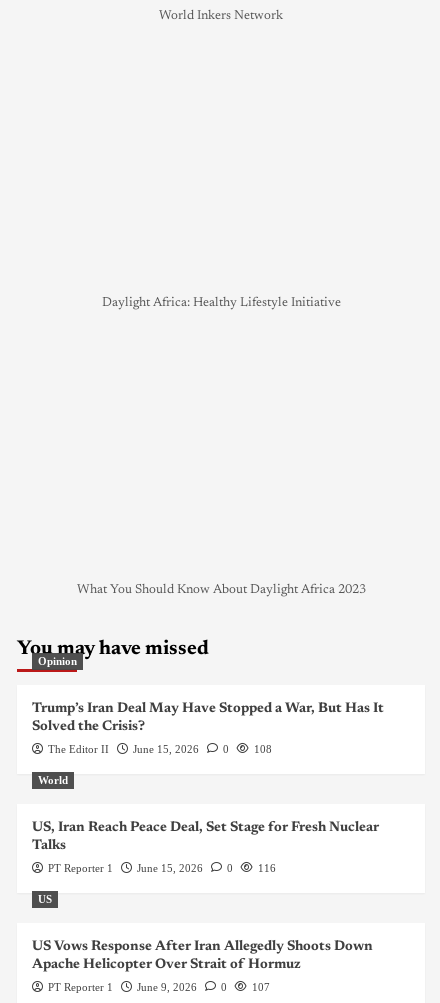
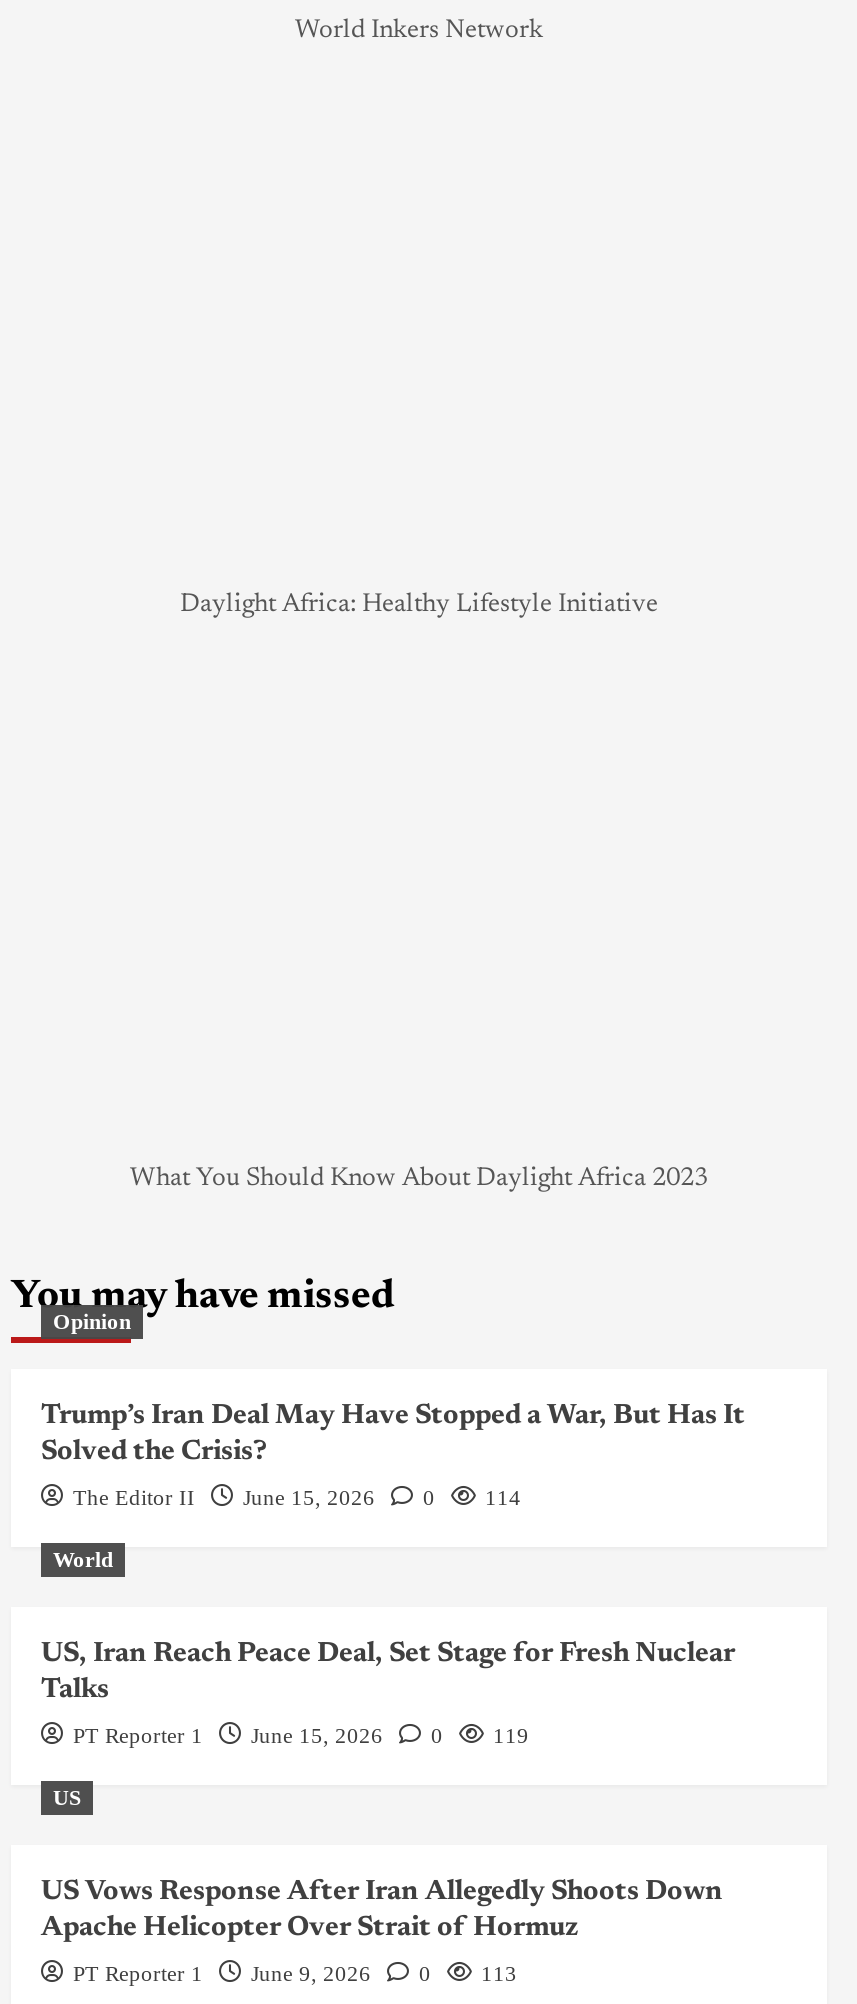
[254,743,272,755] 108 -> [485,1485,521,1509] 114
[258,862,276,874] 116 -> [493,1723,529,1747] 119
[252,981,270,993] 107 -> [481,1961,517,1985] 113

